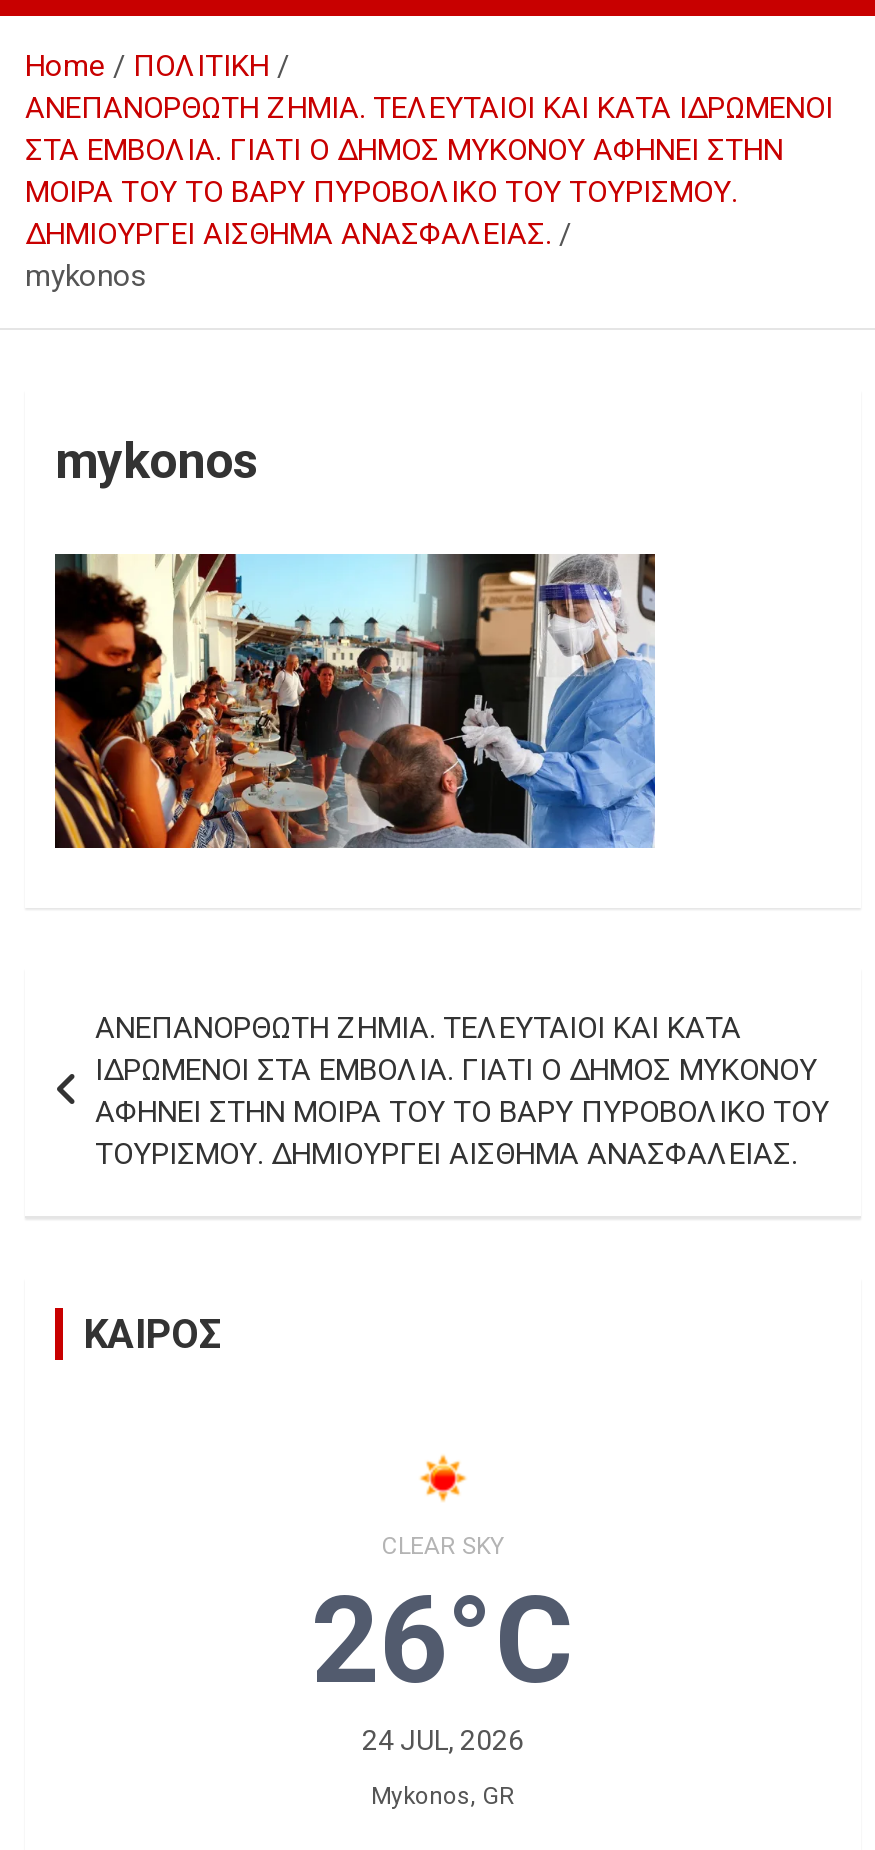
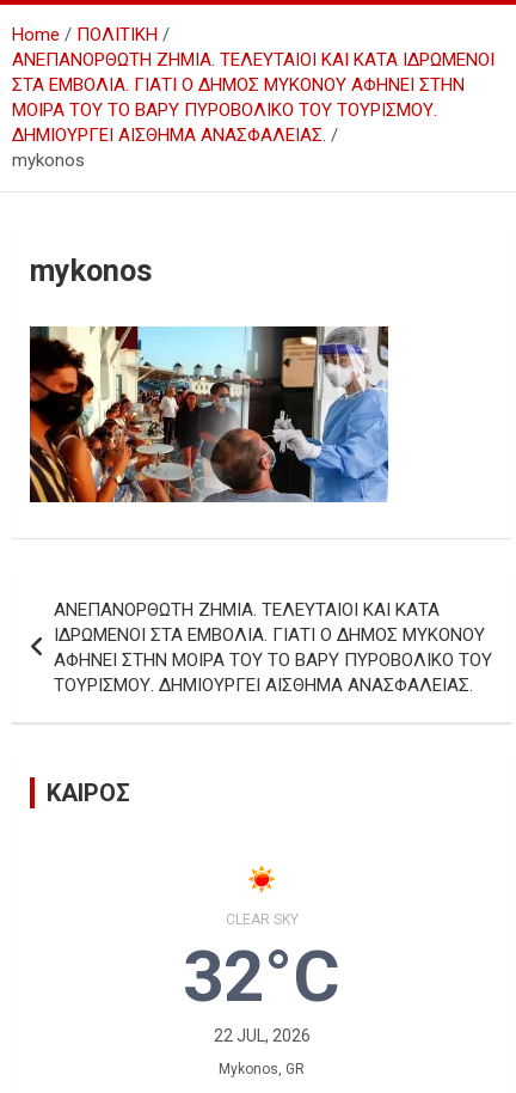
[311,1570,575,1756] 26°C | 24 JUL, 2026 -> [183,933,340,1045] 32°C | 22 JUL, 2026

